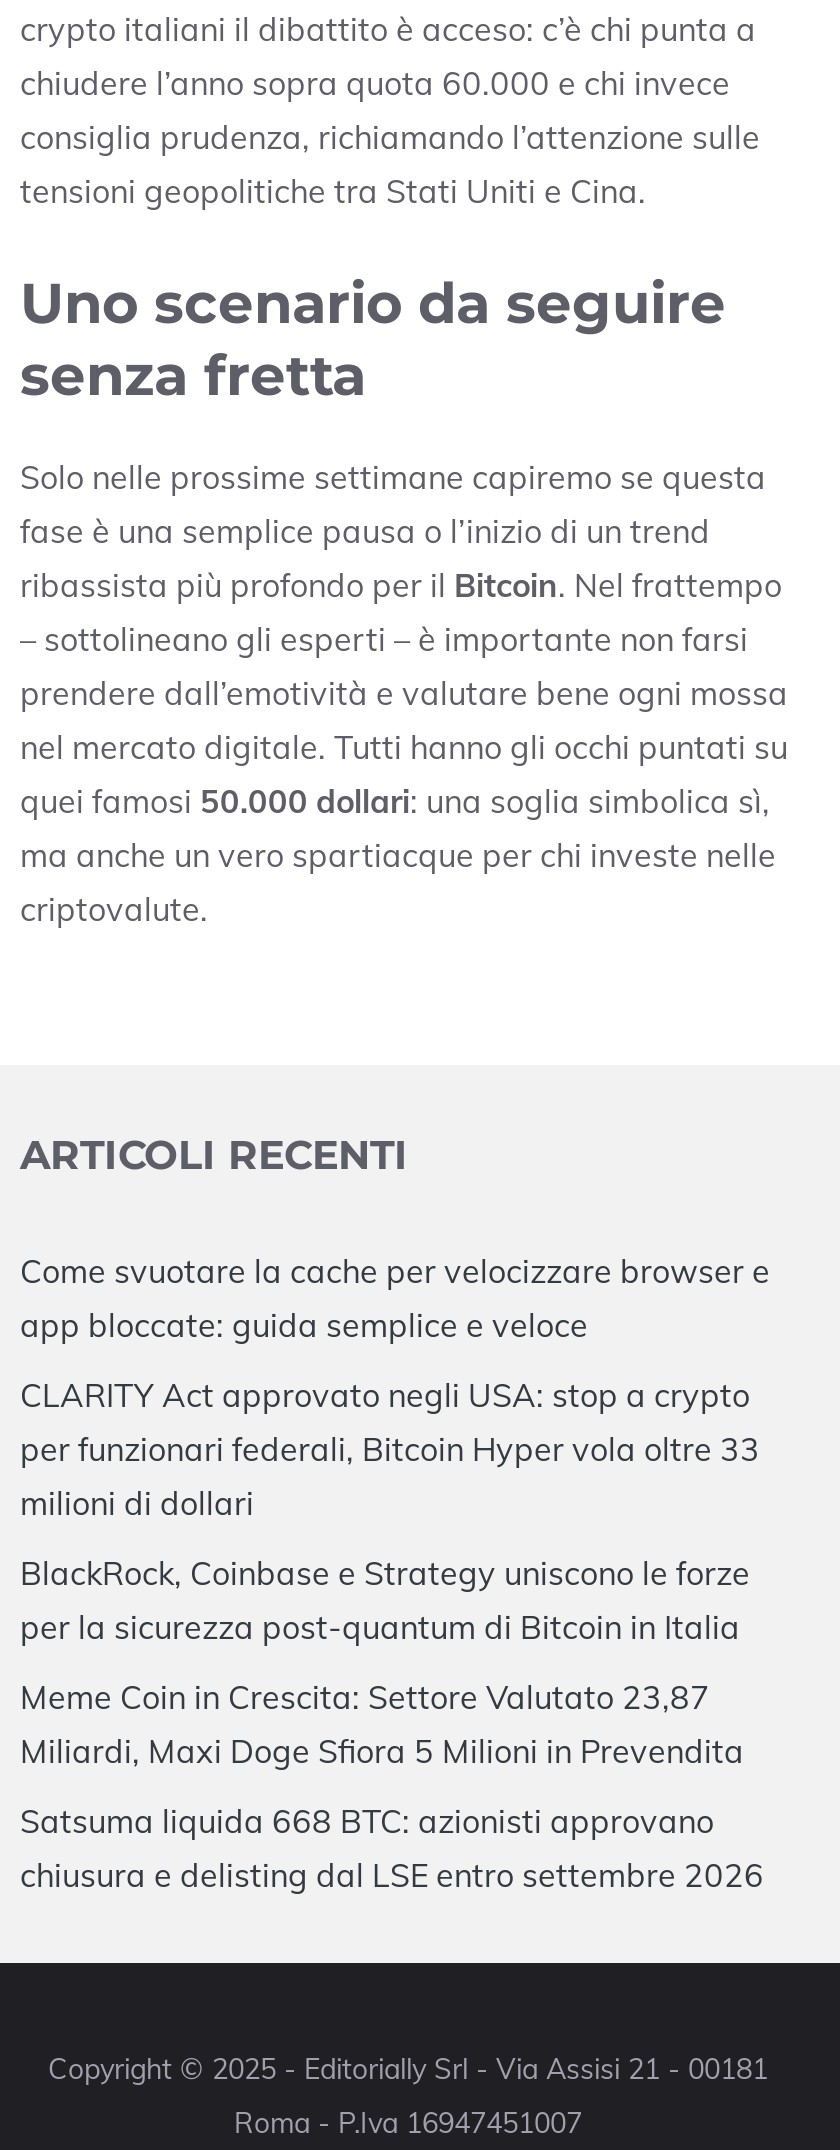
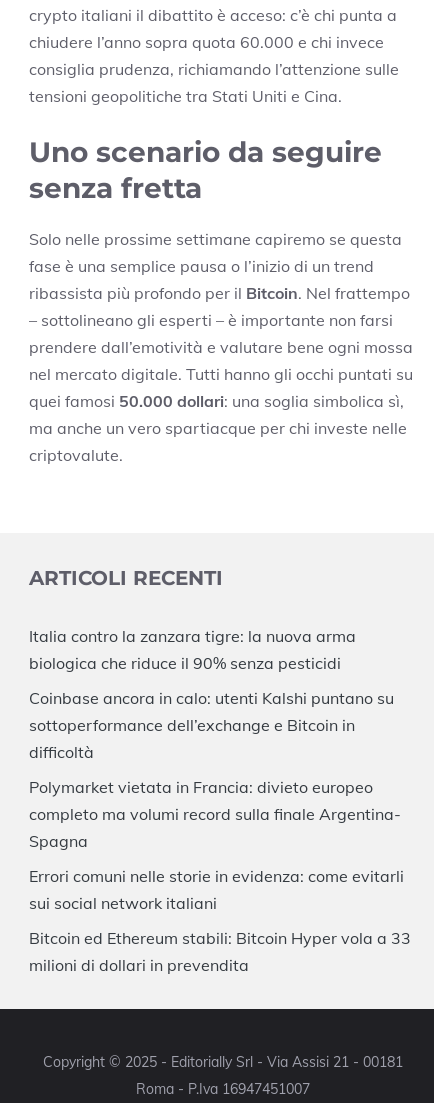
[20,1250,770,1344] Come svuotare la cache per velocizzare browser e | app bloccate: guida semplice e veloce -> [29,626,356,673] Italia contro la zanzara tigre: la nuova arma | biologica che riduce il 90% senza pesticidi
[20,1374,760,1522] CLARITY Act approvato negli USA: stop a crypto | per funzionari federali, Bitcoin Hyper vola oltre 33 | milioni di dollari -> [29,688,394,762] Coinbase ancora in calo: utenti Kalshi puntano su | sottoperformance dell’exchange e Bitcoin in | difficoltà
[20,1552,750,1646] BlackRock, Coinbase e Strategy uniscono le forze | per la sicurezza post-quantum di Bitcoin in Italia -> [29,777,401,851] Polymarket vietata in Francia: divieto europeo | completo ma volumi record sulla finale Argentina- | Spagna
[20,1676,744,1770] Meme Coin in Crescita: Settore Valutato 23,87 | Miliardi, Maxi Doge Sfiora 5 Milioni in Prevendita -> [29,866,404,913] Errori comuni nelle storie in evidenza: come evitarli | sui social network italiani
[20,1800,764,1894] Satsuma liquida 668 BTC: azionisti approvano | chiusura e delisting dal LSE entro settembre 2026 -> [29,928,411,975] Bitcoin ed Ethereum stabili: Bitcoin Hyper vola a 33 | milioni di dollari in prevendita

